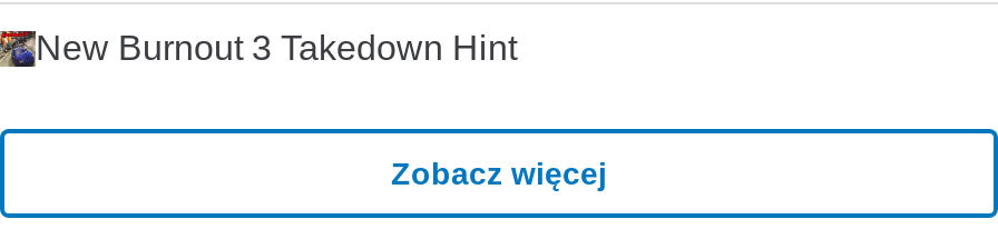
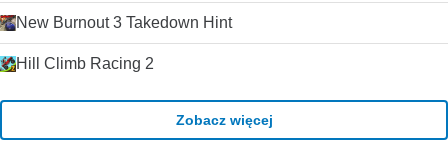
none -> [16,55,154,72] Hill Climb Racing 2

